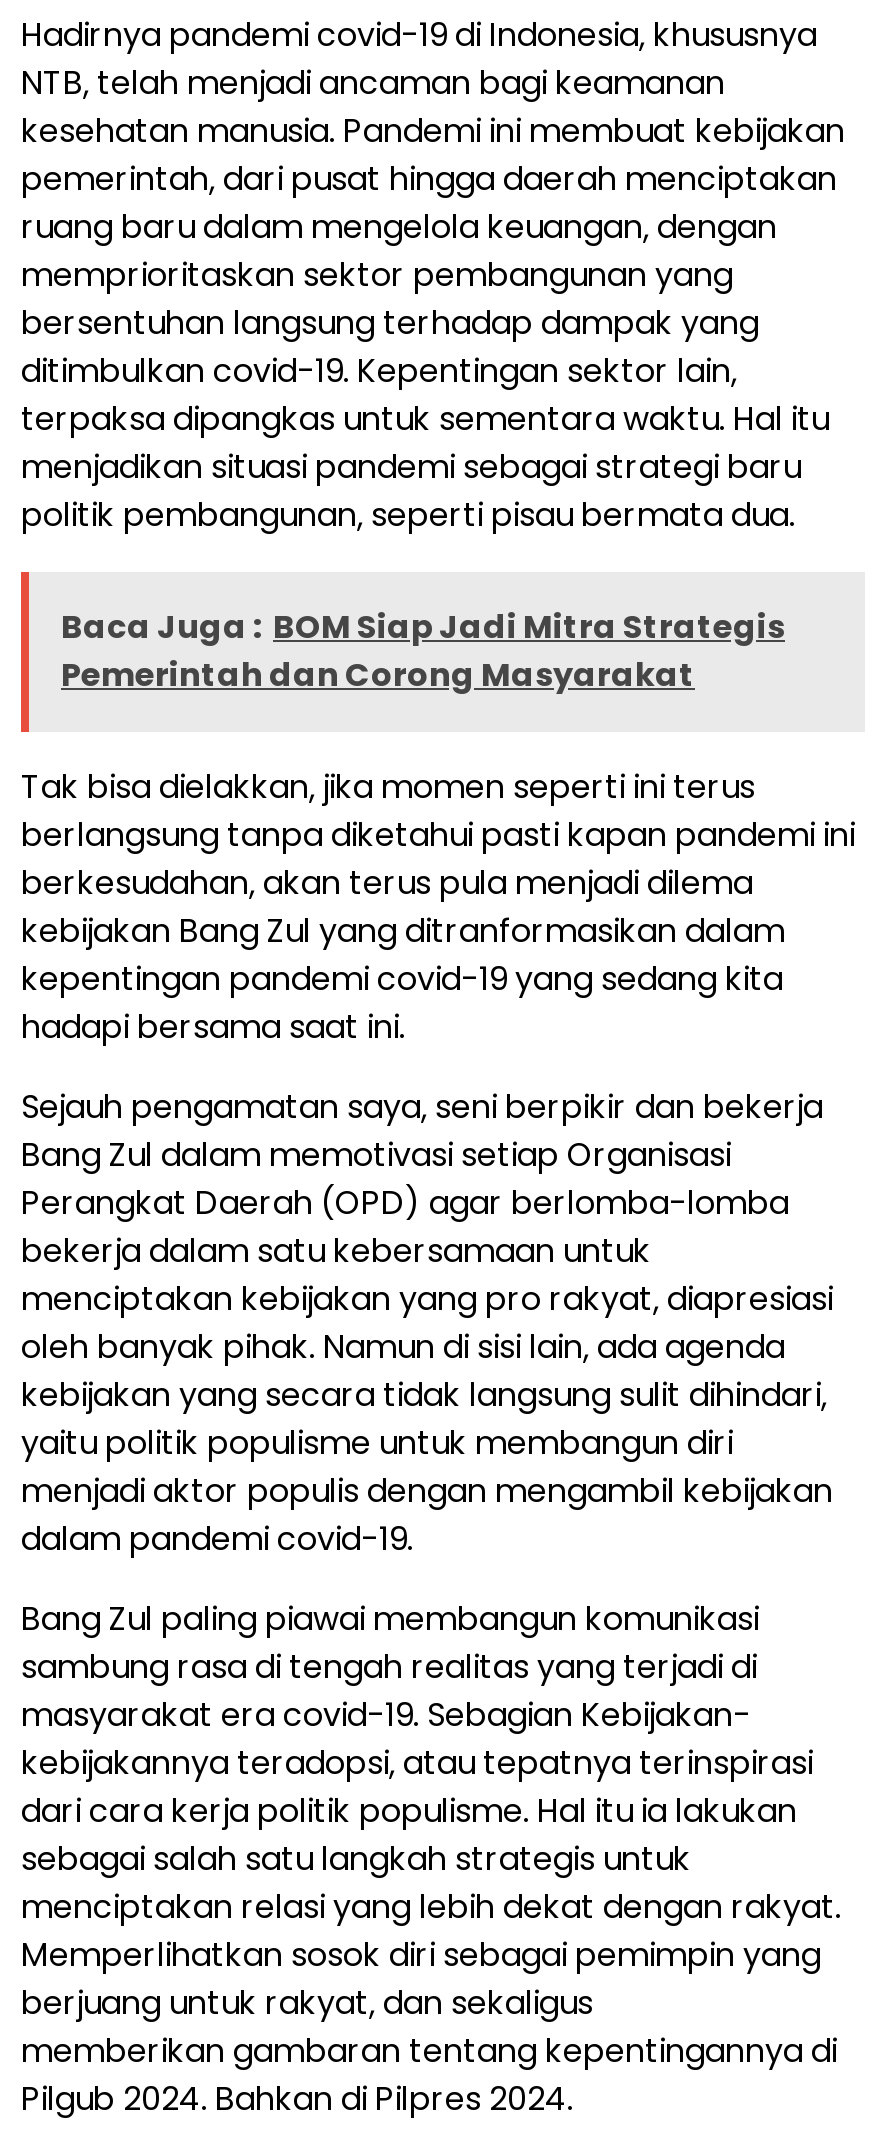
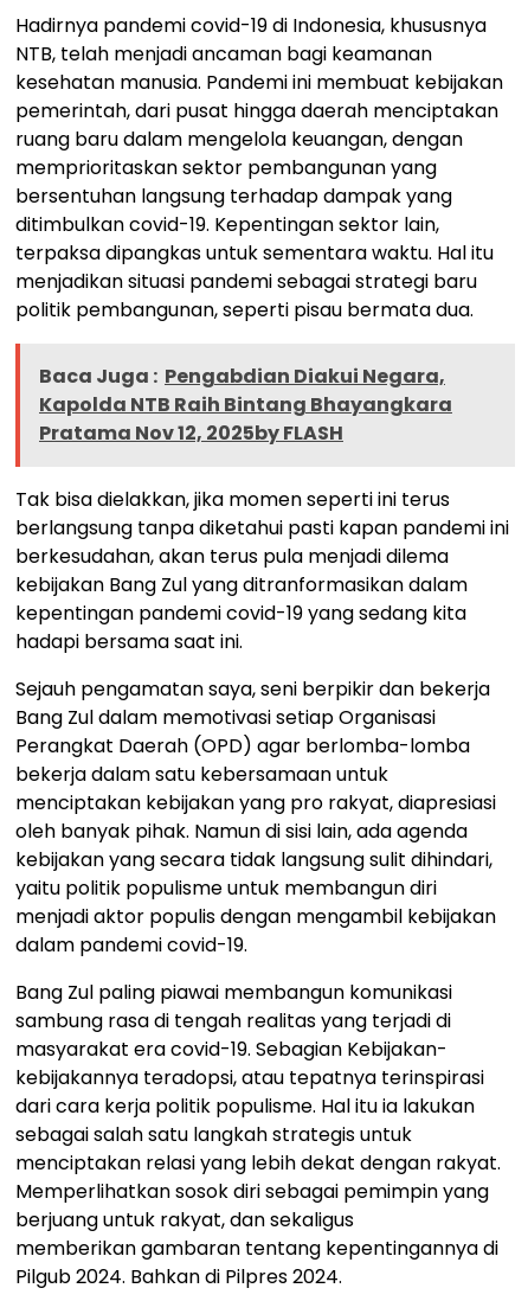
[61,605,785,699] Baca Juga : BOM Siap Jadi Mitra Strategis | Pemerintah dan Corong Masyarakat -> [39,363,452,447] Baca Juga : Pengabdian Diakui Negara, | Kapolda NTB Raih Bintang Bhayangkara | Pratama Nov 12, 2025by FLASH

